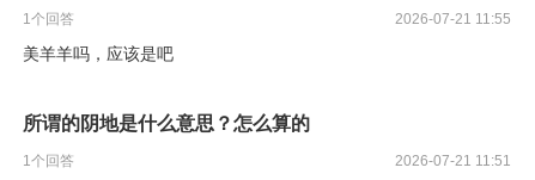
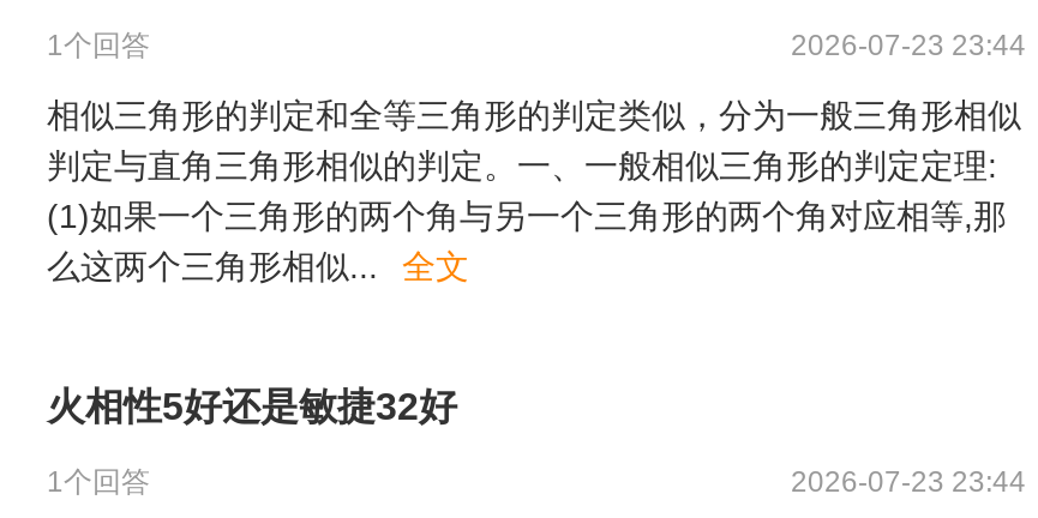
[395,11,511,27] 2026-07-21 11:55 -> [791,29,1026,62] 2026-07-23 23:44
[23,44,174,63] 美羊羊吗，应该是吧 -> [47,96,1021,285] 相似三角形的判定和全等三角形的判定类似，分为一般三角形相似 | 判定与直角三角形相似的判定。一、一般相似三角形的判定定理: | (1)如果一个三角形的两个角与另一个三角形的两个角对应相等,那 | 么这两个三角形相似... | 全文
[23,113,310,134] 所谓的阴地是什么意思？怎么算的 -> [47,386,457,427] 火相性5好还是敏捷32好
[395,153,511,169] 2026-07-21 11:51 -> [791,465,1026,499] 2026-07-23 23:44

